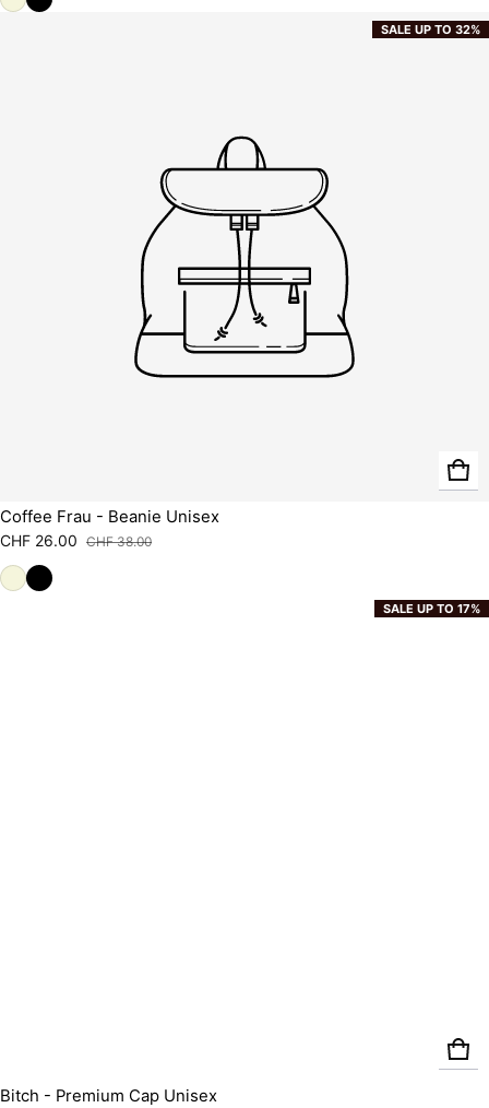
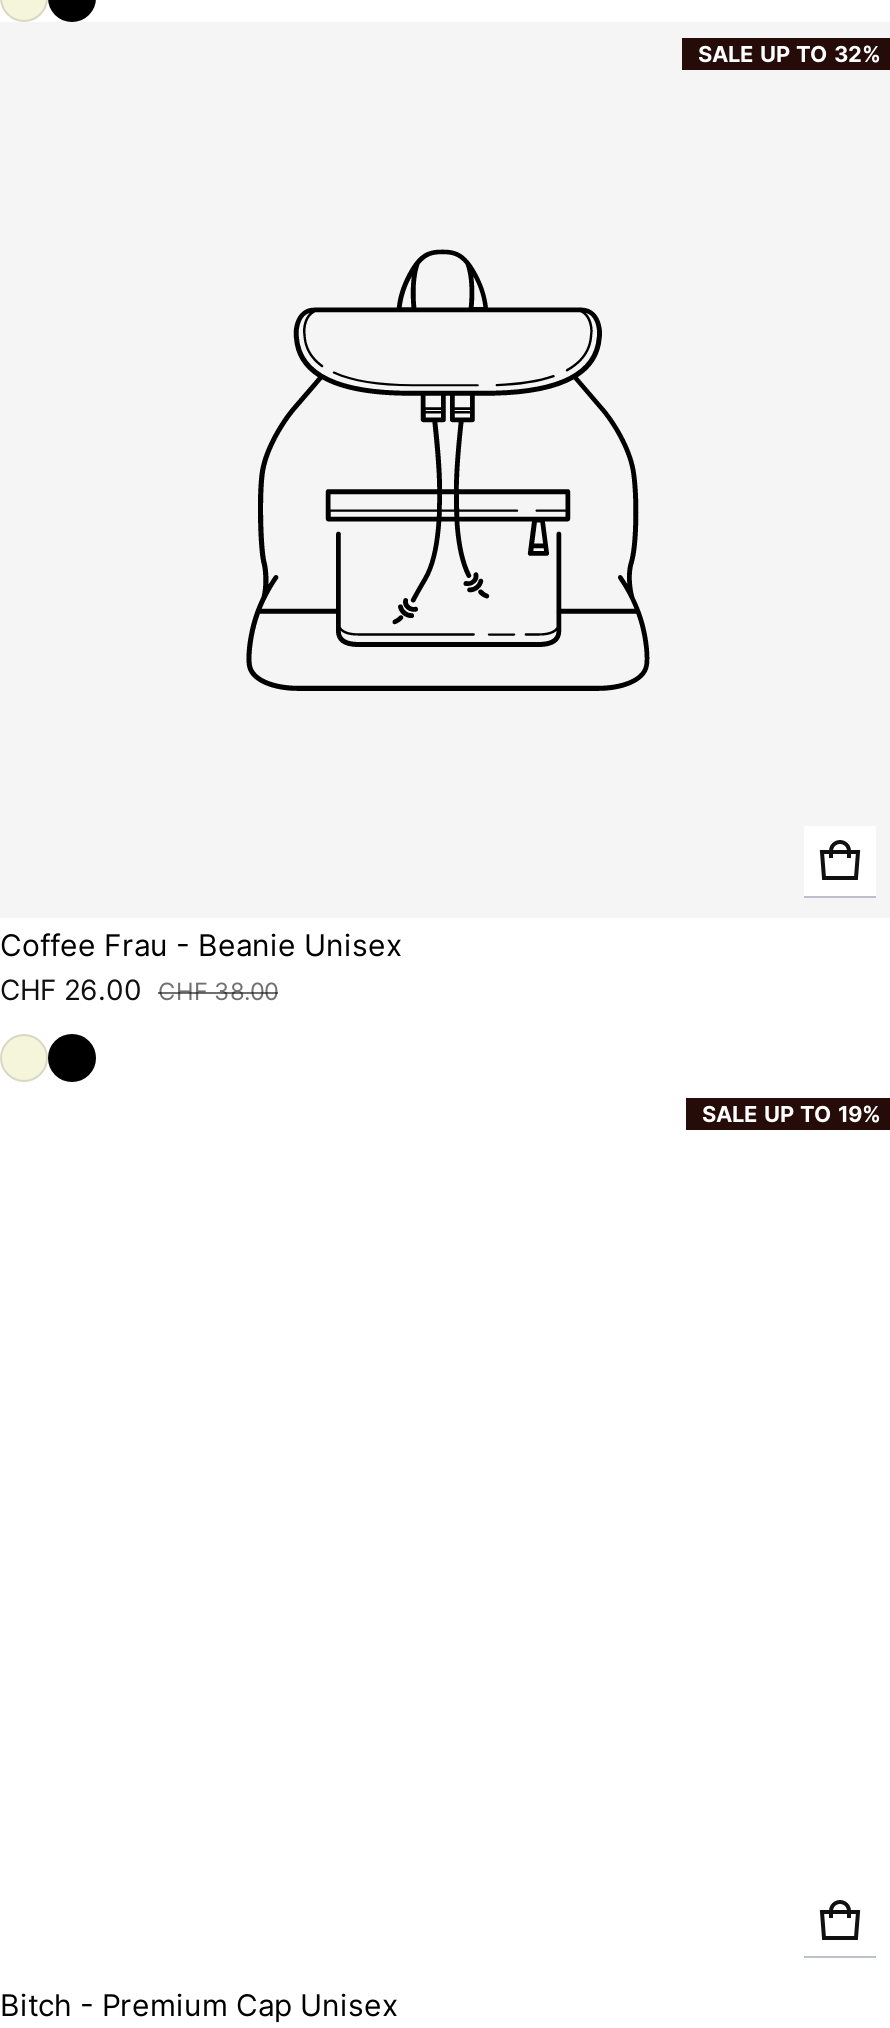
[383,601,480,616] SALE UP TO 17% -> [702,1100,880,1128] SALE UP TO 19%

